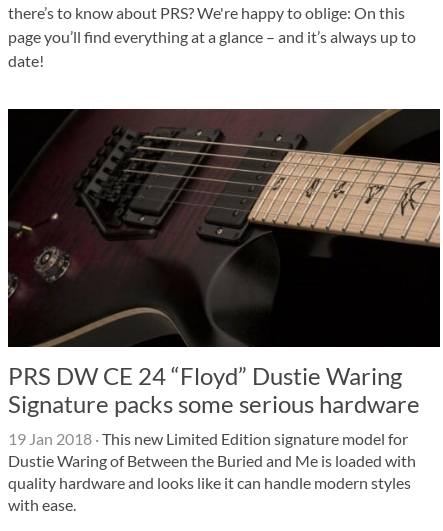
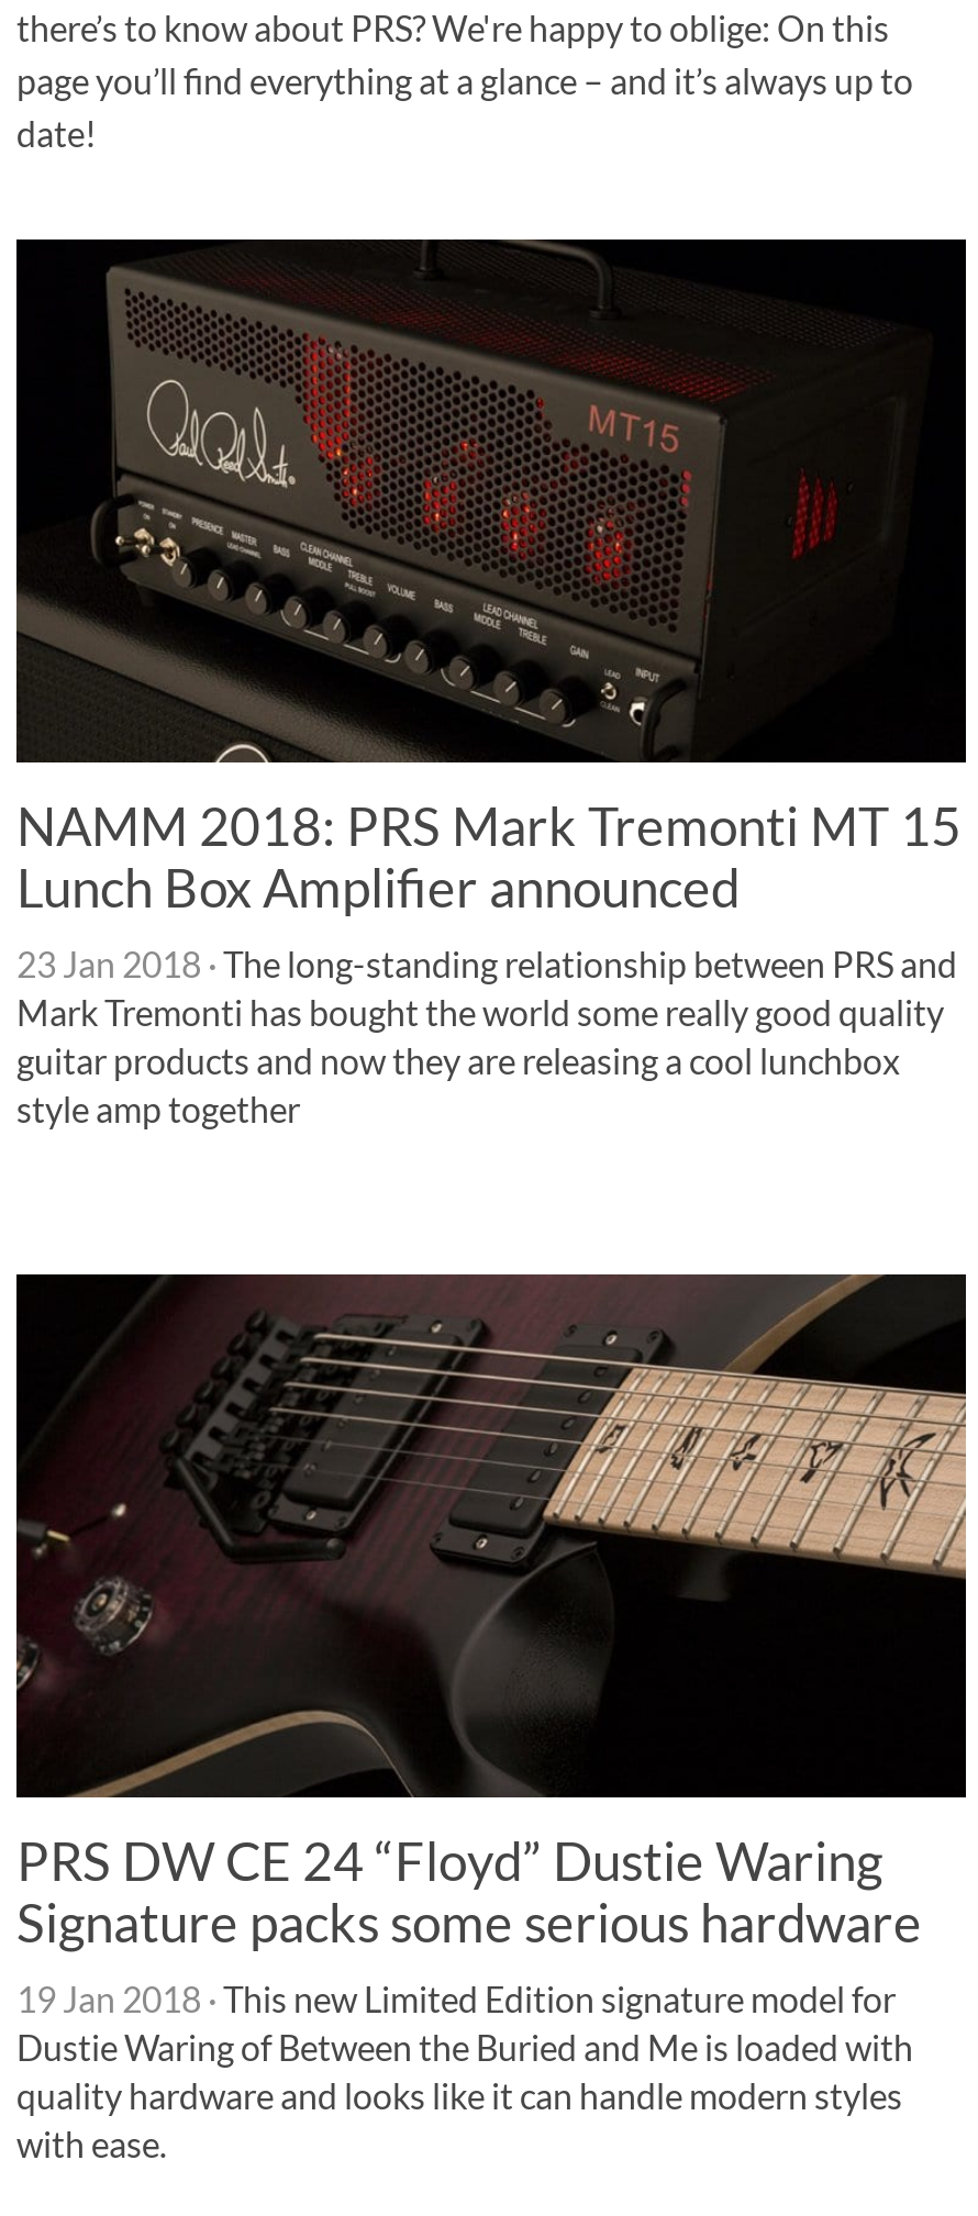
none -> [16,237,968,1130] [image] | NAMM 2018: PRS Mark Tremonti MT 15 | Lunch Box Amplifier announced | 23 Jan 2018 · The long-standing relationship between PRS and | Mark Tremonti has bought the world some really good quality | guitar products and now they are releasing a cool lunchbox | style amp together

